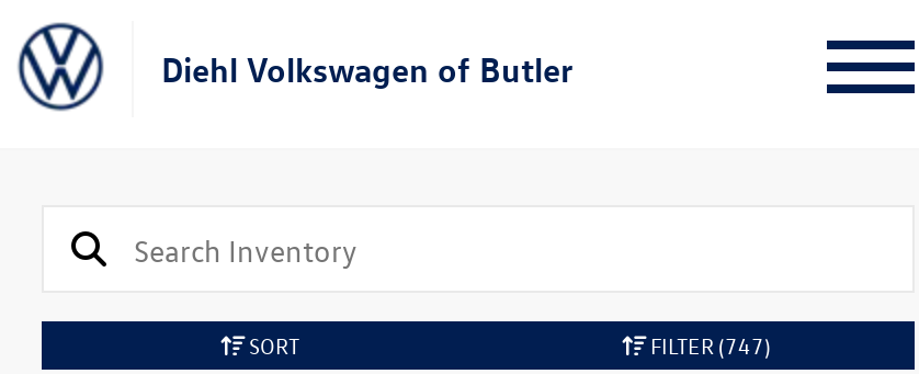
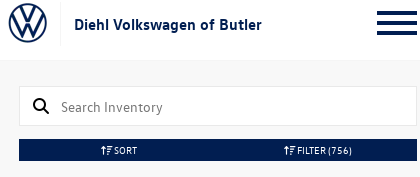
[646,327,771,360] FILTER (747) -> [294,142,351,157] FILTER (756)

